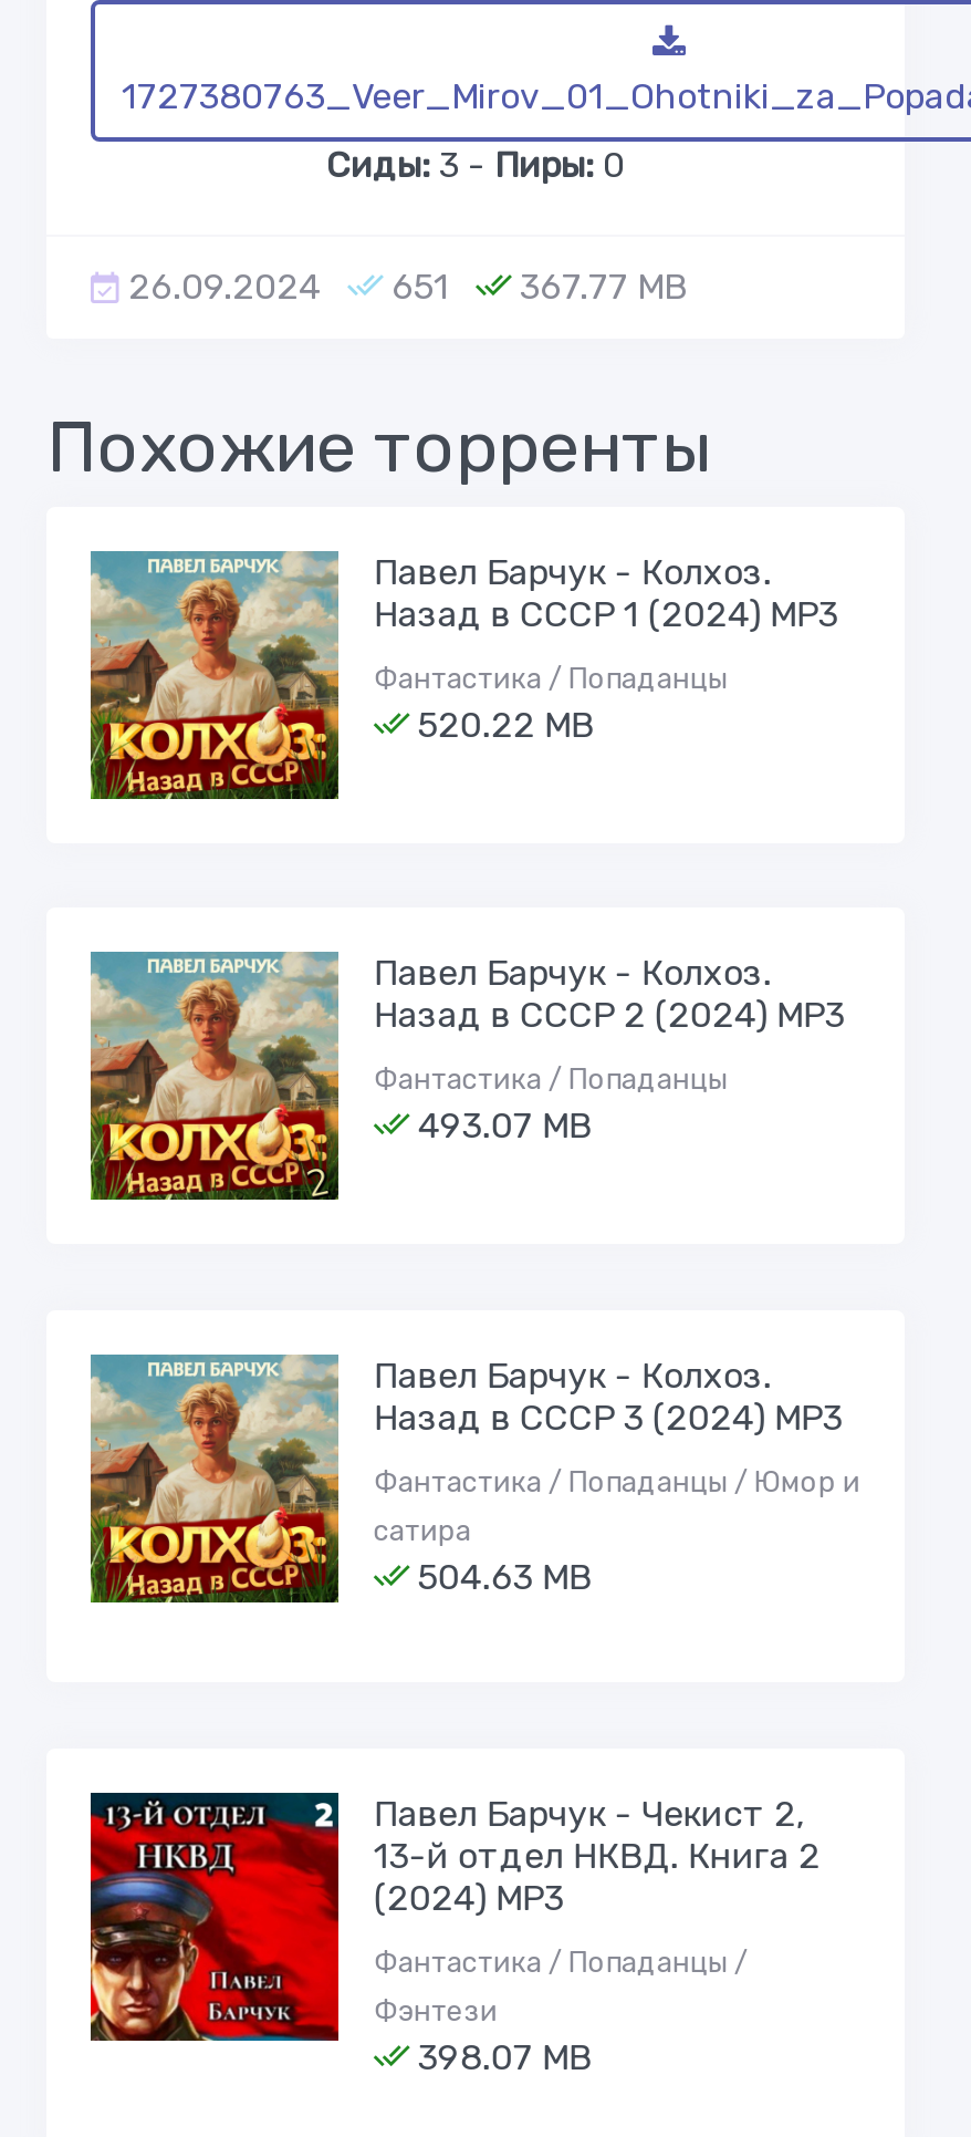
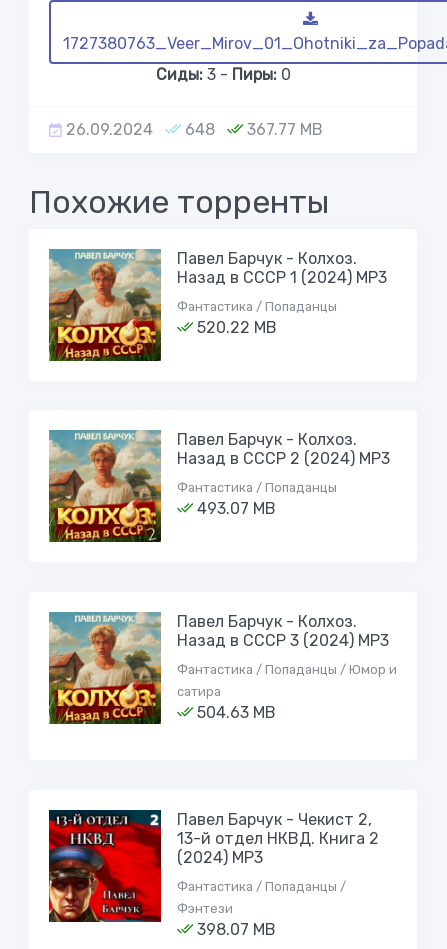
[119,265,688,307] 26.09.2024 651 367.77 MB -> [62,120,323,139] 26.09.2024 648 367.77 MB

